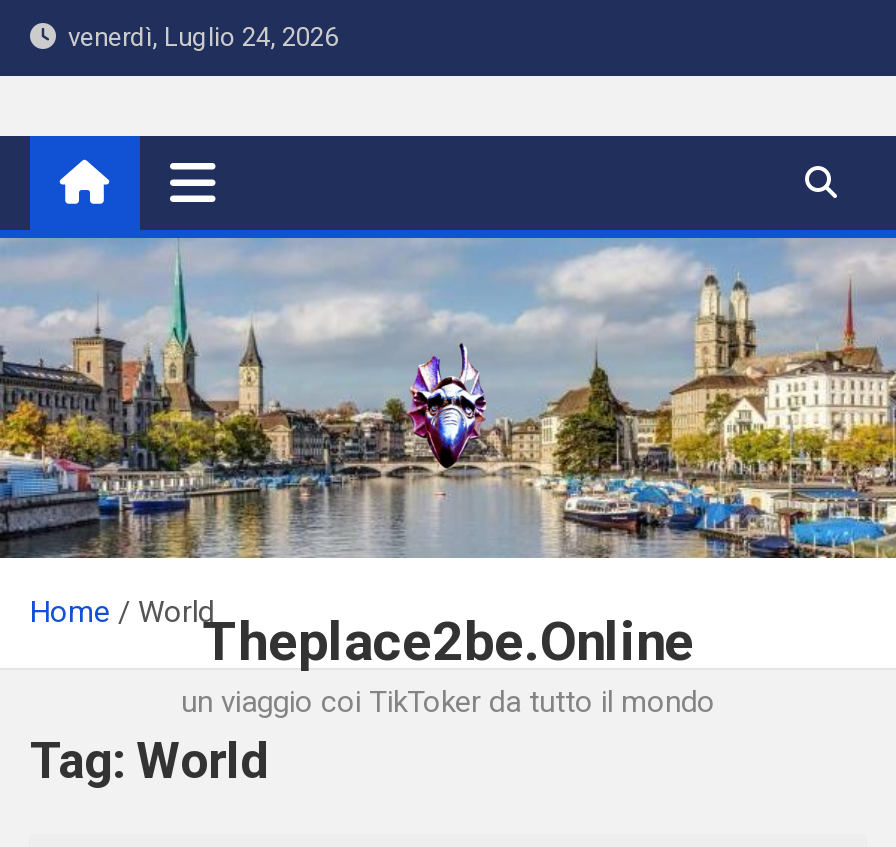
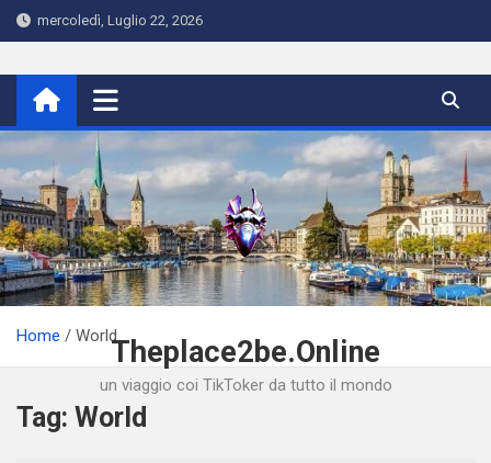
[56,22,338,52] venerdì, Luglio 24, 2026 -> [31,12,203,29] mercoledì, Luglio 22, 2026

